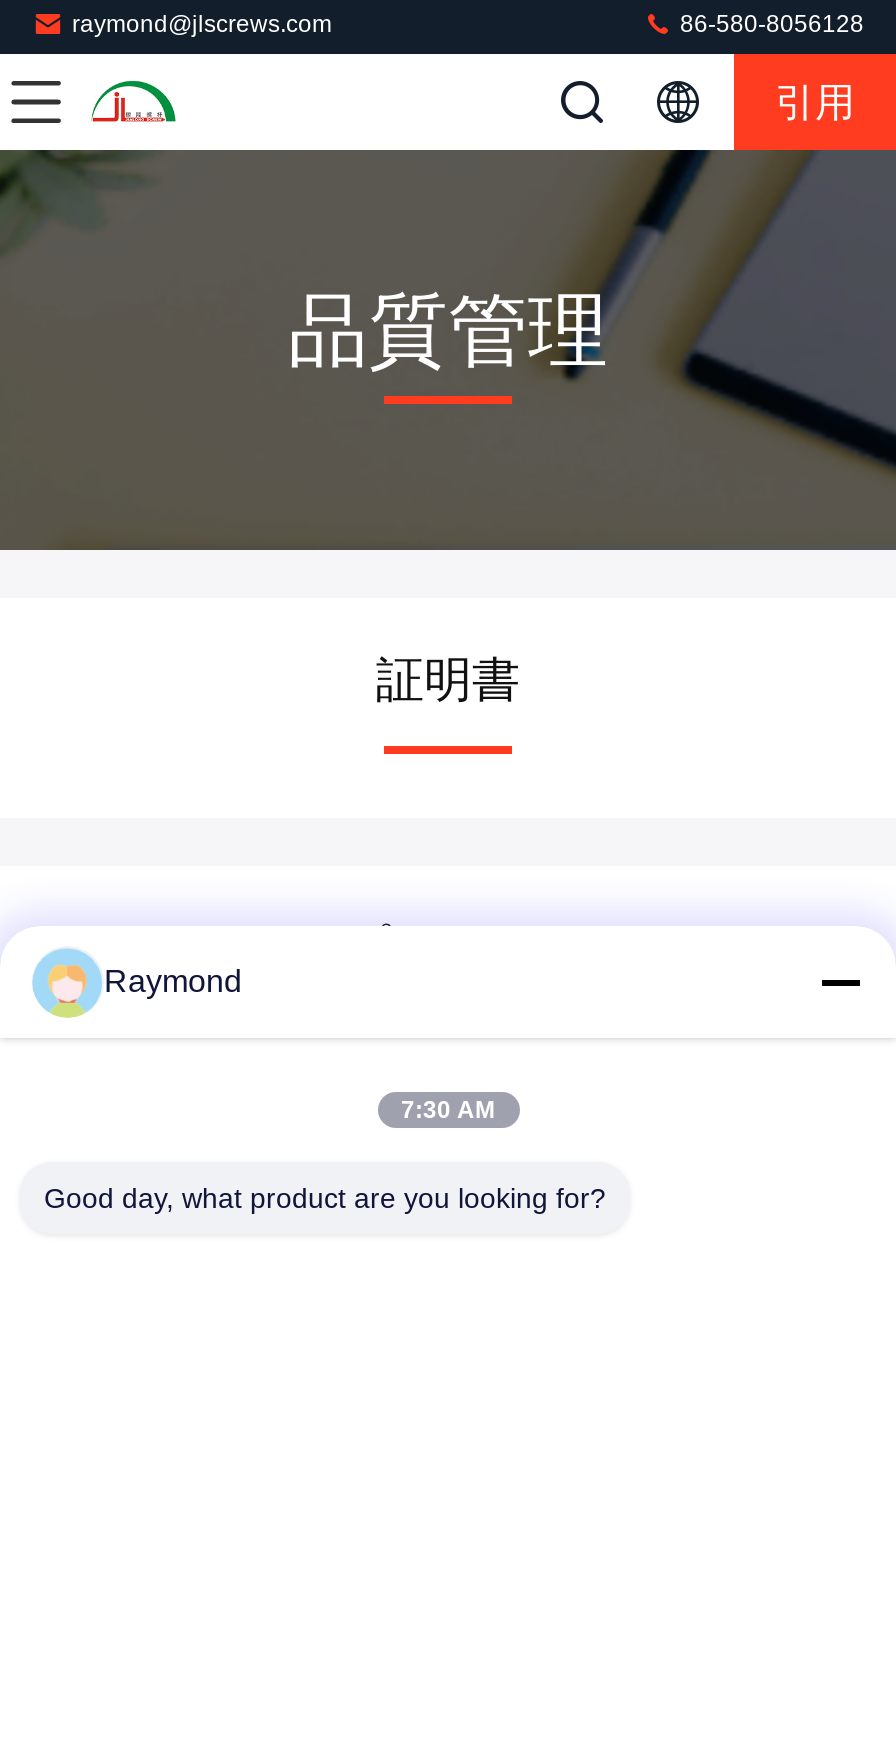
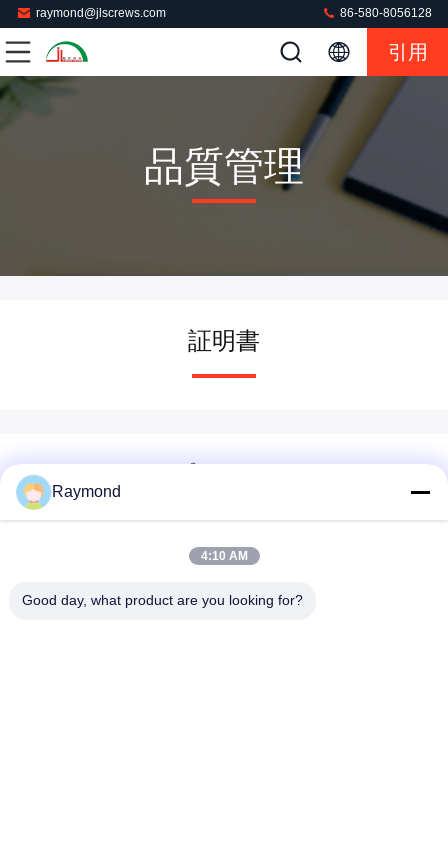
[401,1096,495,1124] 7:30 AM -> [200,549,247,563] 4:10 AM

